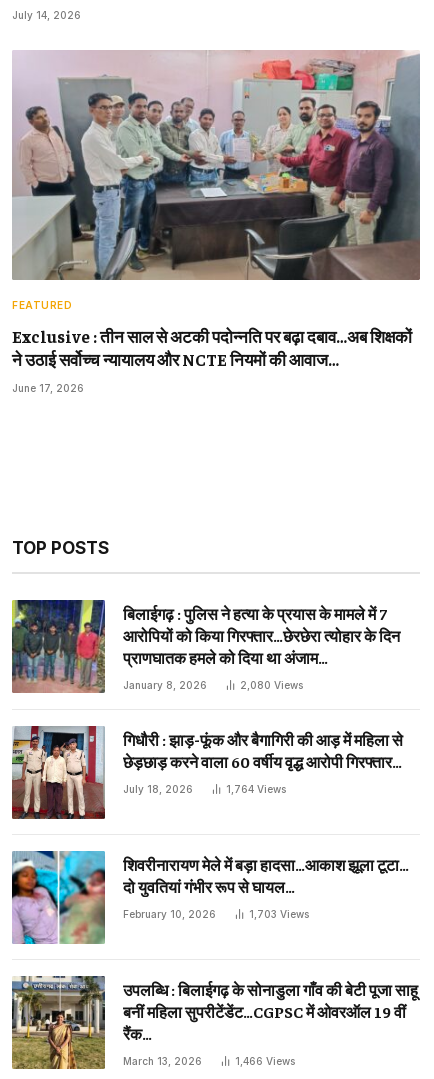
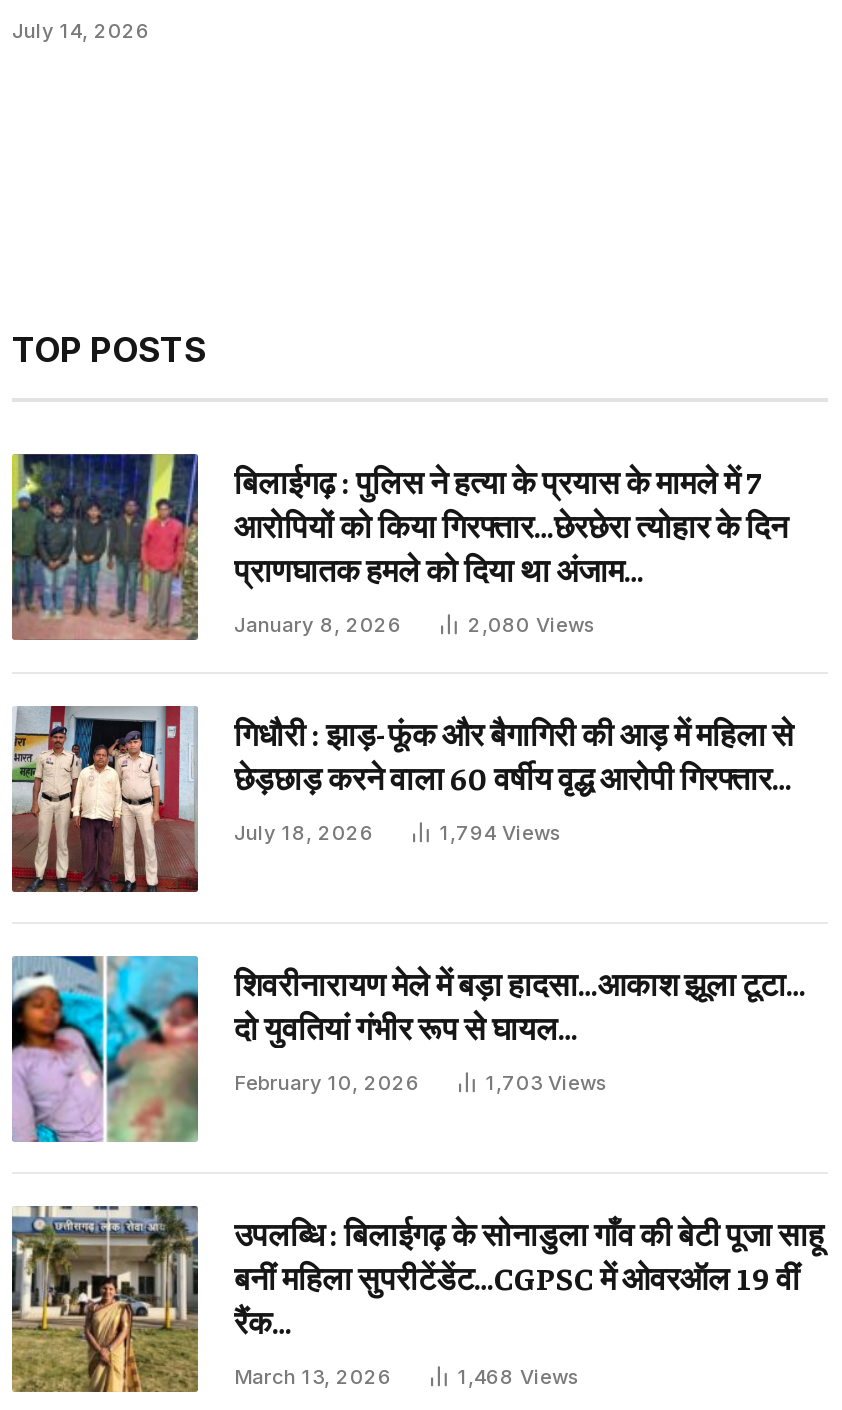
[11,49,421,393] [image] | FEATURED | Exclusive : तीन साल से अटकी पदोन्नति पर बढ़ा दबाव…अब शिक्षकों | ने उठाई सर्वोच्च न्यायालय और NCTE नियमों की आवाज… | June 17, 2026 -> none
[226,782,286,794] 1,764 Views -> [440,819,560,843] 1,794 Views
[235,1054,295,1066] 1,466 Views -> [458,1363,578,1387] 1,468 Views

